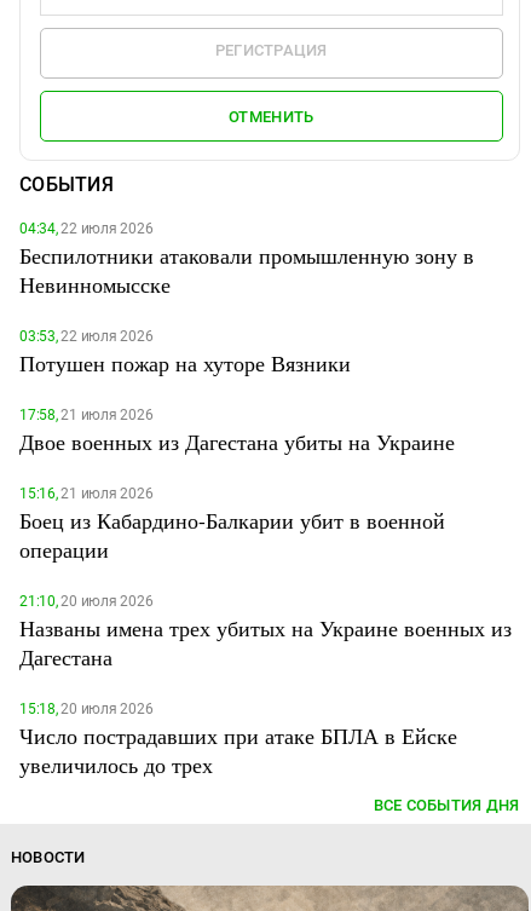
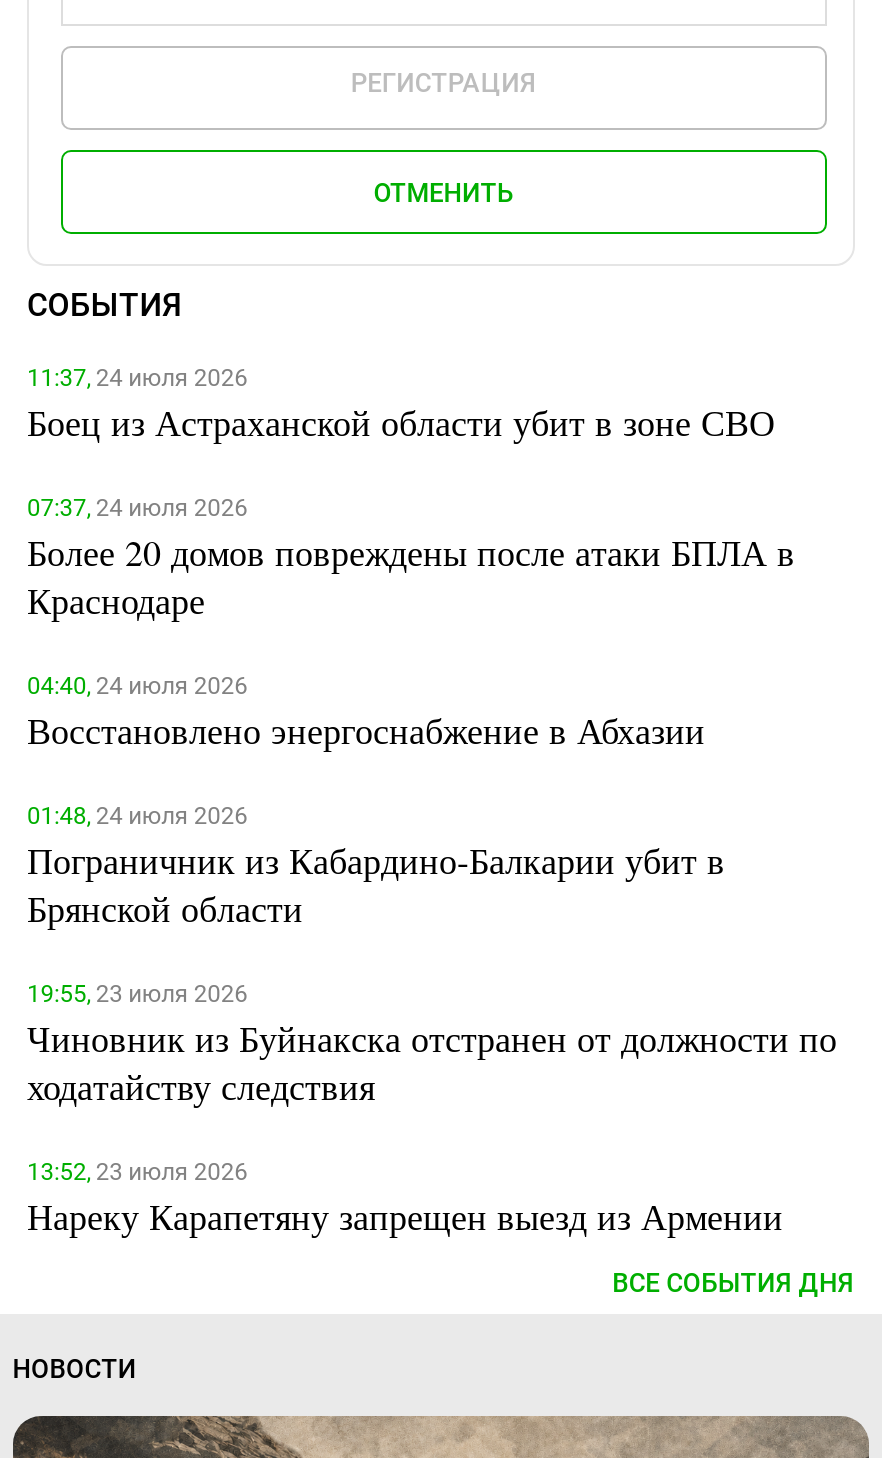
[19,220,474,299] 04:34, 22 июля 2026 | Беспилотники атаковали промышленную зону в | Невинномысске -> [27,364,775,446] 11:37, 24 июля 2026 | Боец из Астраханской области убит в зоне СВО
[19,328,351,377] 03:53, 22 июля 2026 | Потушен пожар на хуторе Вязники -> [27,494,795,624] 07:37, 24 июля 2026 | Более 20 домов повреждены после атаки БПЛА в | Краснодаре
[19,407,455,456] 17:58, 21 июля 2026 | Двое военных из Дагестана убиты на Украине -> [27,672,705,754] 04:40, 24 июля 2026 | Восстановлено энергоснабжение в Абхазии
[19,485,445,564] 15:16, 21 июля 2026 | Боец из Кабардино-Балкарии убит в военной | операции -> [27,802,725,932] 01:48, 24 июля 2026 | Пограничник из Кабардино-Балкарии убит в | Брянской области
[19,593,512,671] 21:10, 20 июля 2026 | Названы имена трех убитых на Украине военных из | Дагестана -> [27,980,837,1110] 19:55, 23 июля 2026 | Чиновник из Буйнакска отстранен от должности по | ходатайству следствия
[19,700,457,779] 15:18, 20 июля 2026 | Число пострадавших при атаке БПЛА в Ейске | увеличилось до трех -> [27,1158,783,1240] 13:52, 23 июля 2026 | Нареку Карапетяну запрещен выезд из Армении

